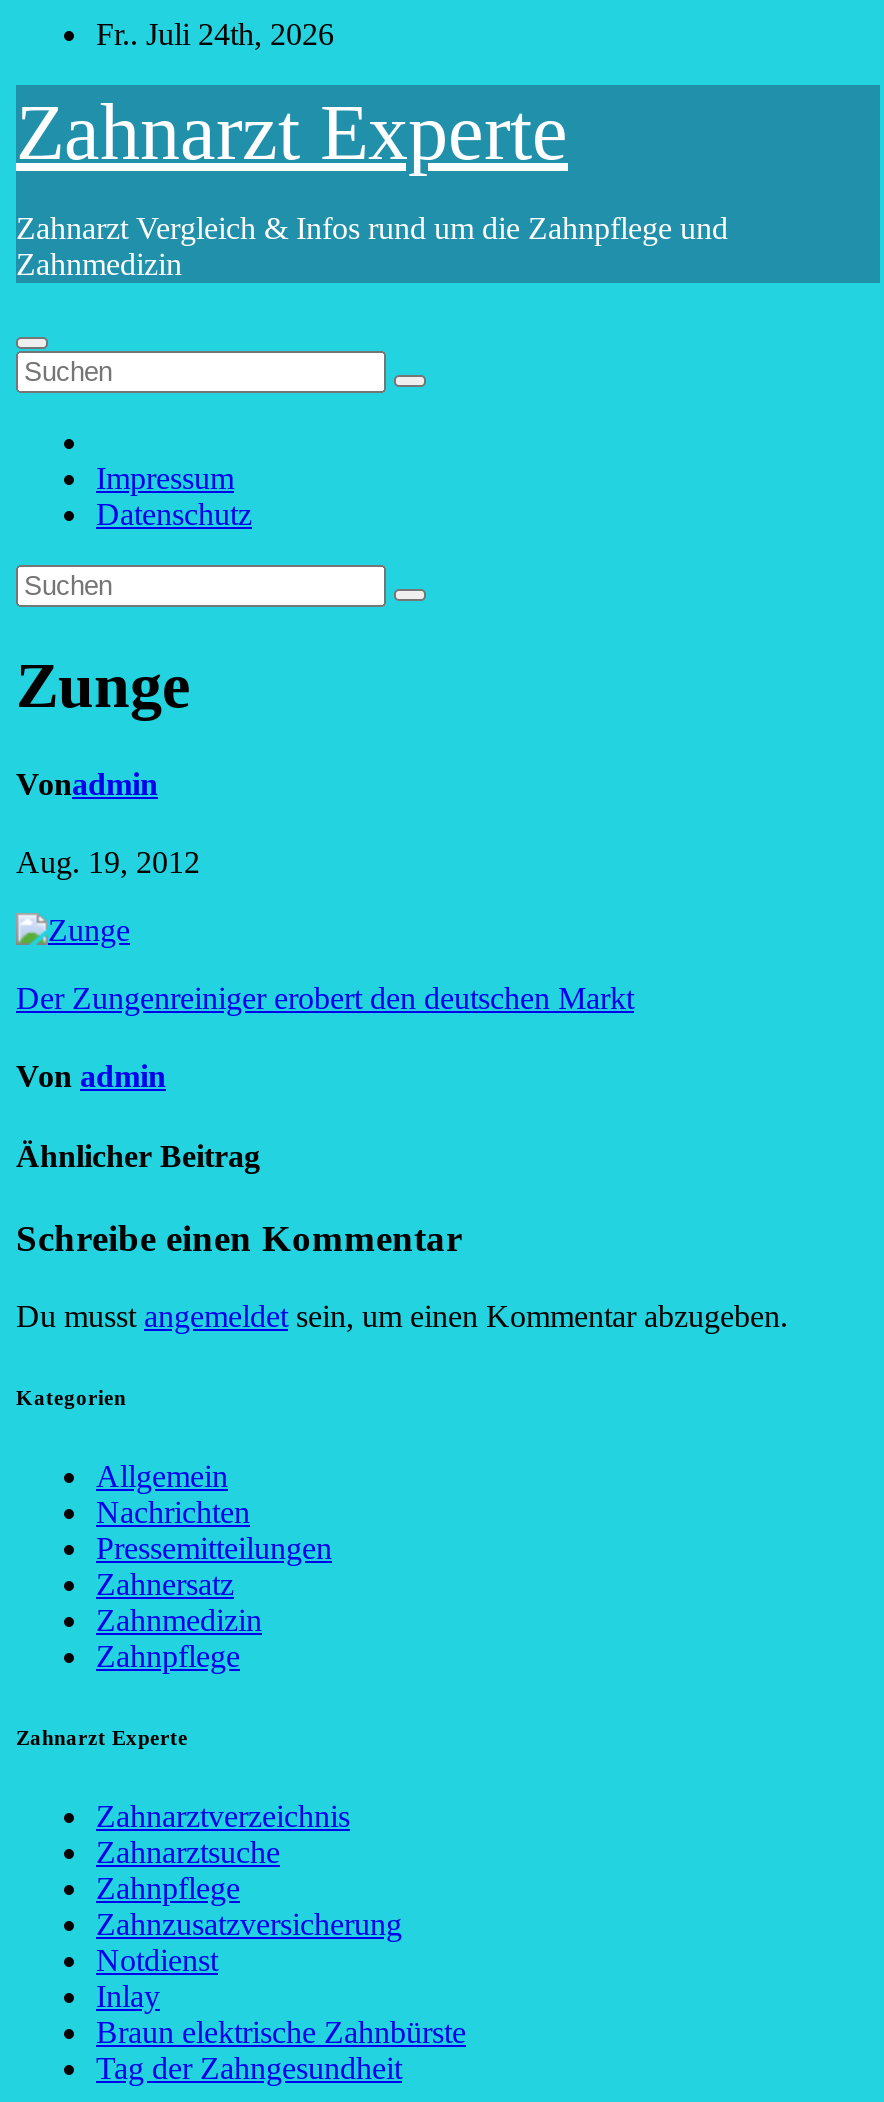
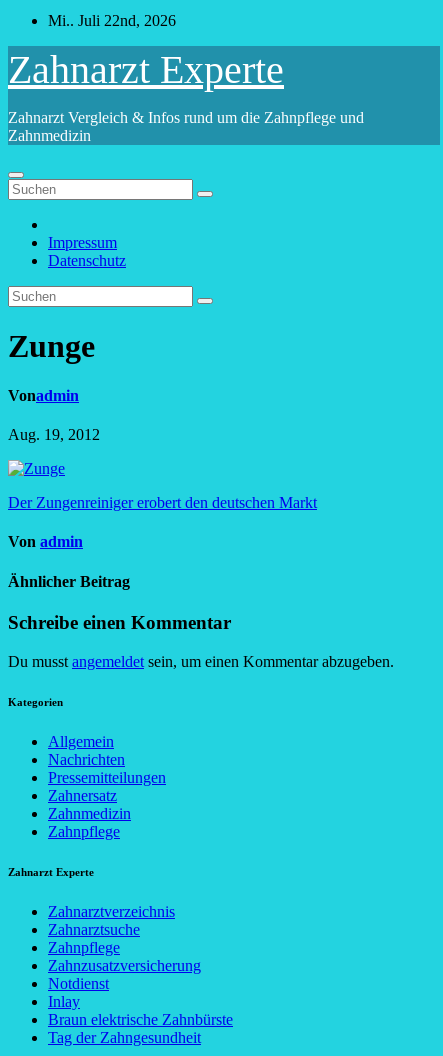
[96,17,334,51] Fr.. Juli 24th, 2026 -> [48,12,176,29] Mi.. Juli 22nd, 2026

